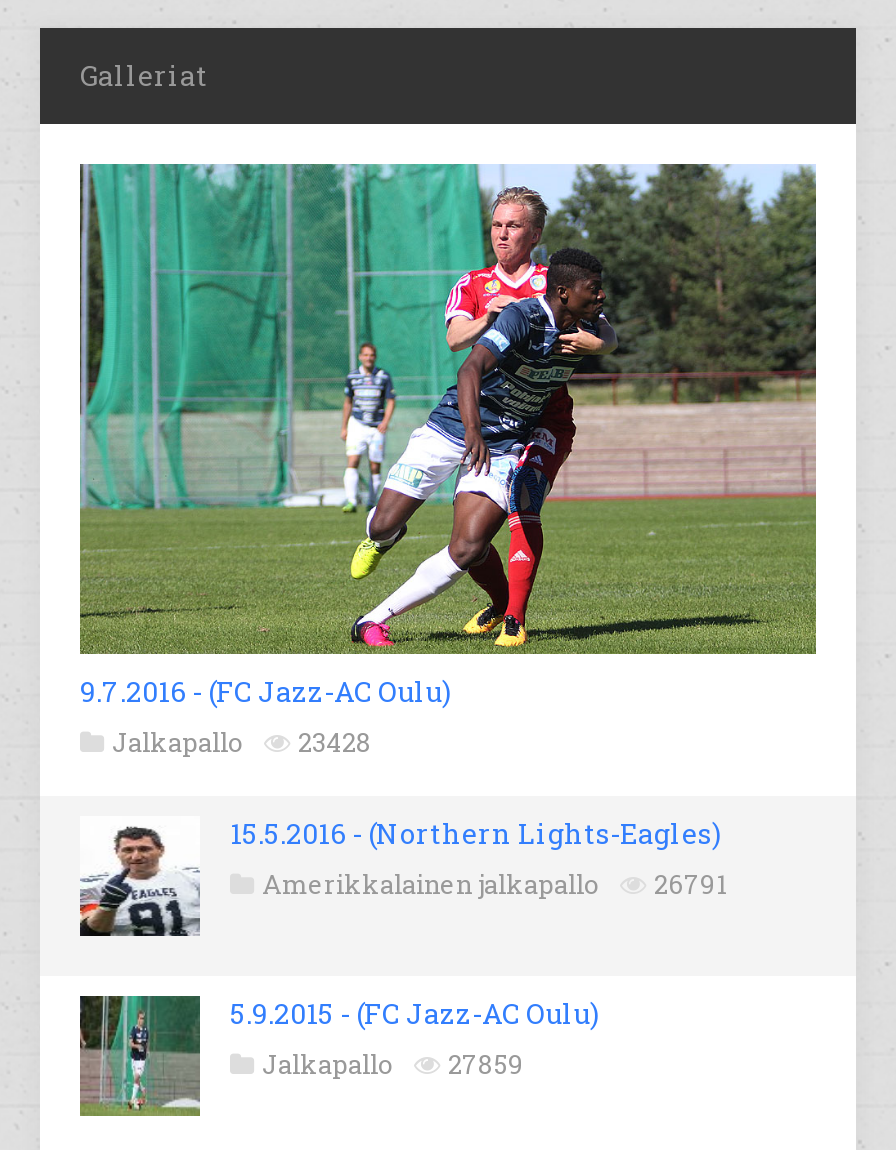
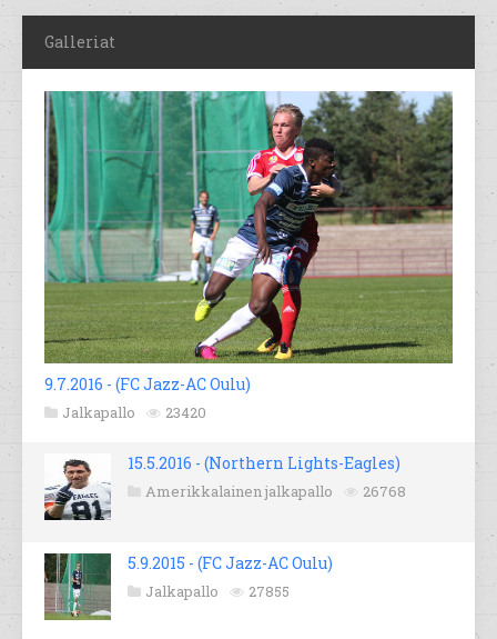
[112,725,372,761] Jalkapallo 23428 -> [62,403,206,423] Jalkapallo 23420
[262,867,726,903] Amerikkalainen jalkapallo 26791 -> [145,482,406,502] Amerikkalainen jalkapallo 26768
[262,1047,524,1083] Jalkapallo 27859 -> [145,582,290,602] Jalkapallo 27855

